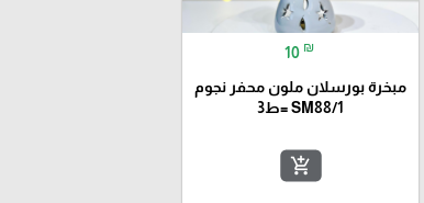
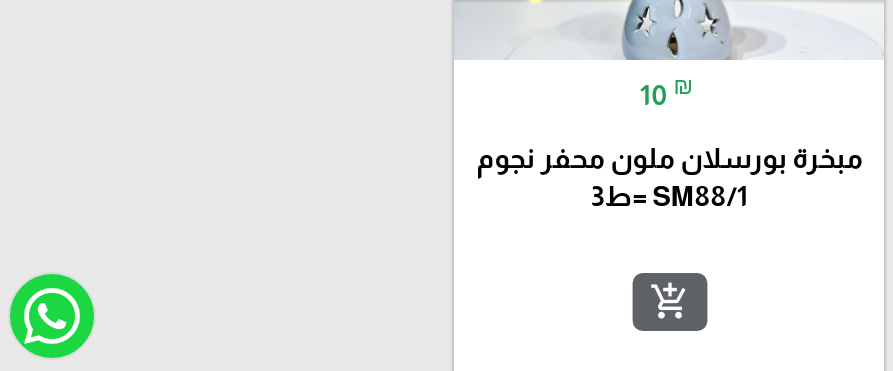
none -> [8,272,96,360] [image]

